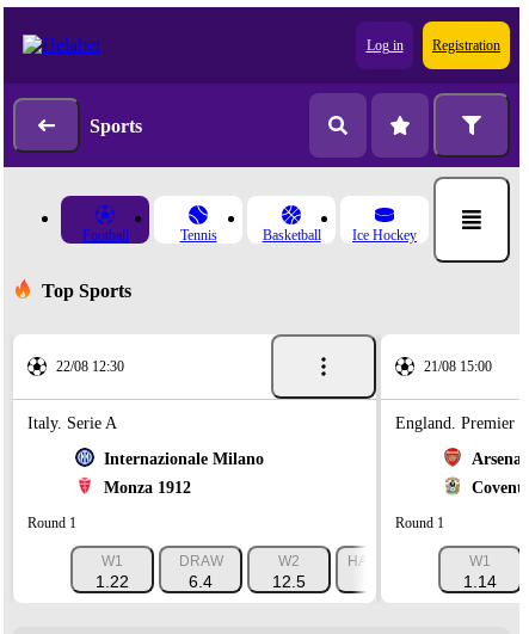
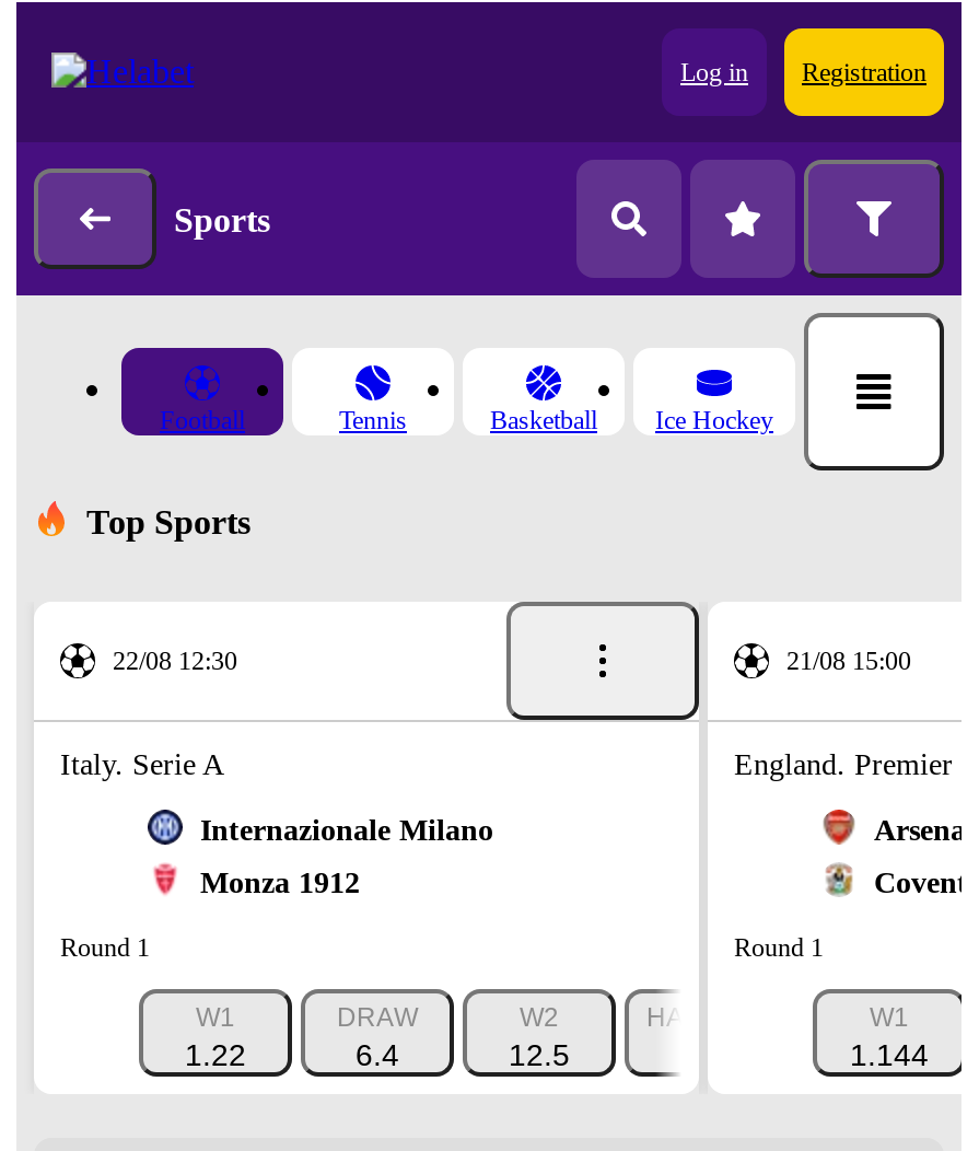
[463,572,497,591] 1.14 -> [850,1037,929,1072] 1.144

